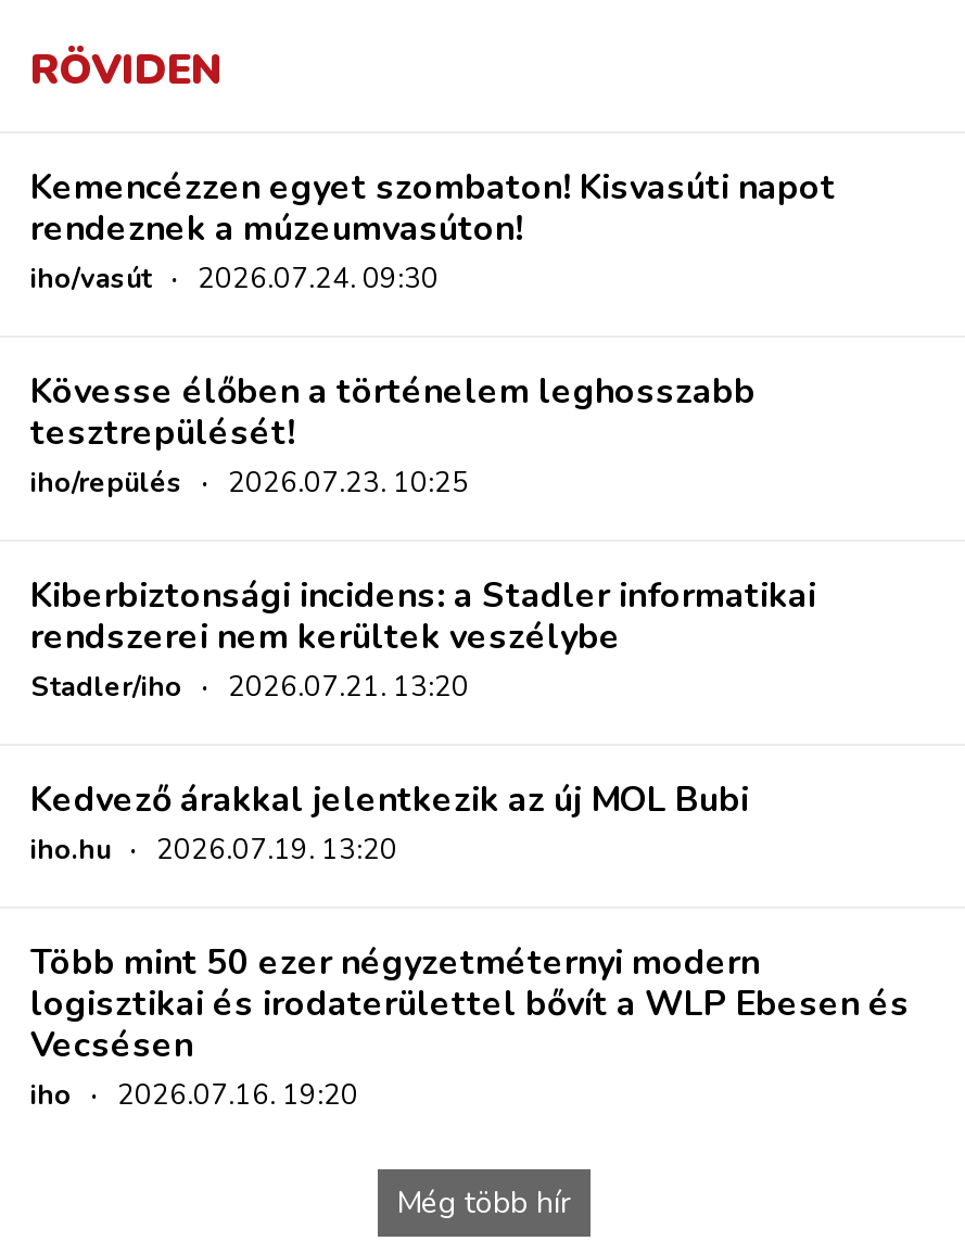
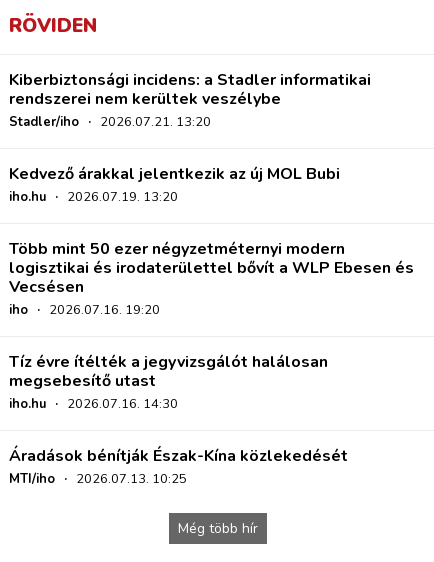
[30,163,836,502] Kemencézzen egyet szombaton! Kisvasúti napot | rendeznek a múzeumvasúton! | iho/vasút · 2026.07.24. 09:30 | Kövesse élőben a történelem leghosszabb | tesztrepülését! | iho/repülés · 2026.07.23. 10:25 -> none
moved [30,571,910,1114] -> [9,68,414,318]: Kiberbiztonsági incidens: a Stadler informatikai | rendszerei nem kerültek veszélybe | Stadler/iho · 2026.07.21. 13:20 | ... | Vecsésen | iho · 2026.07.16. 19:20
none -> [9,350,348,487] Tíz évre ítélték a jegyvizsgálót halálosan | megsebesítő utast | iho.hu · 2026.07.16. 14:30 | Áradások bénítják Észak-Kína közlekedését | MTI/iho · 2026.07.13. 10:25

